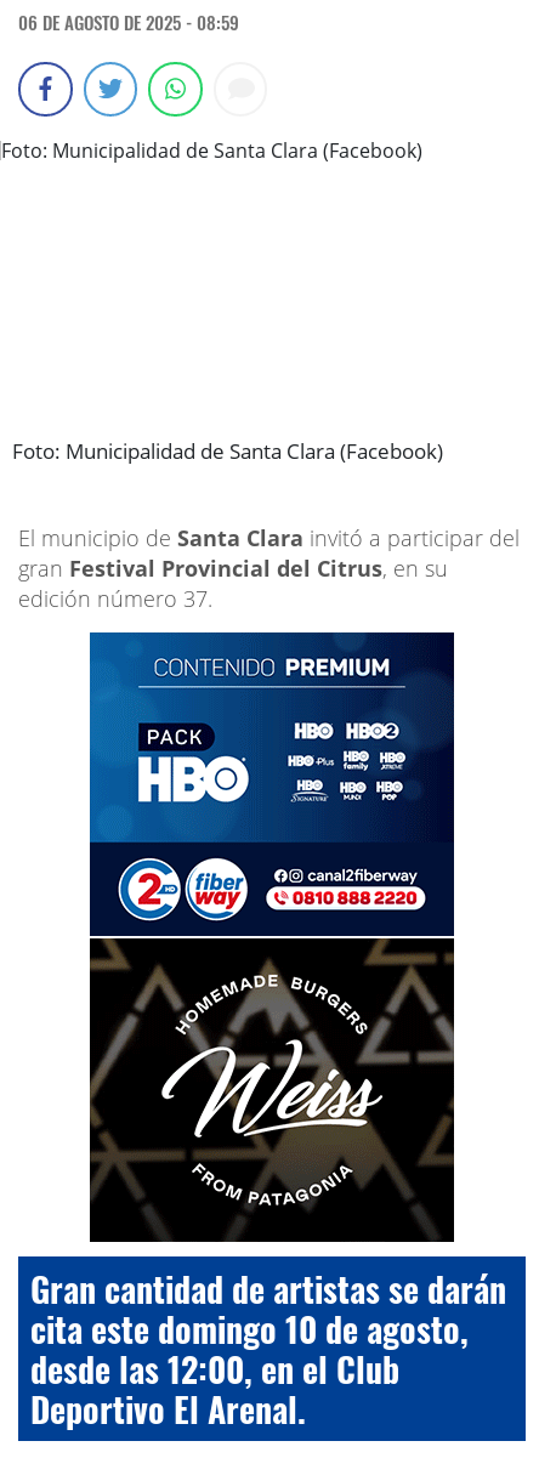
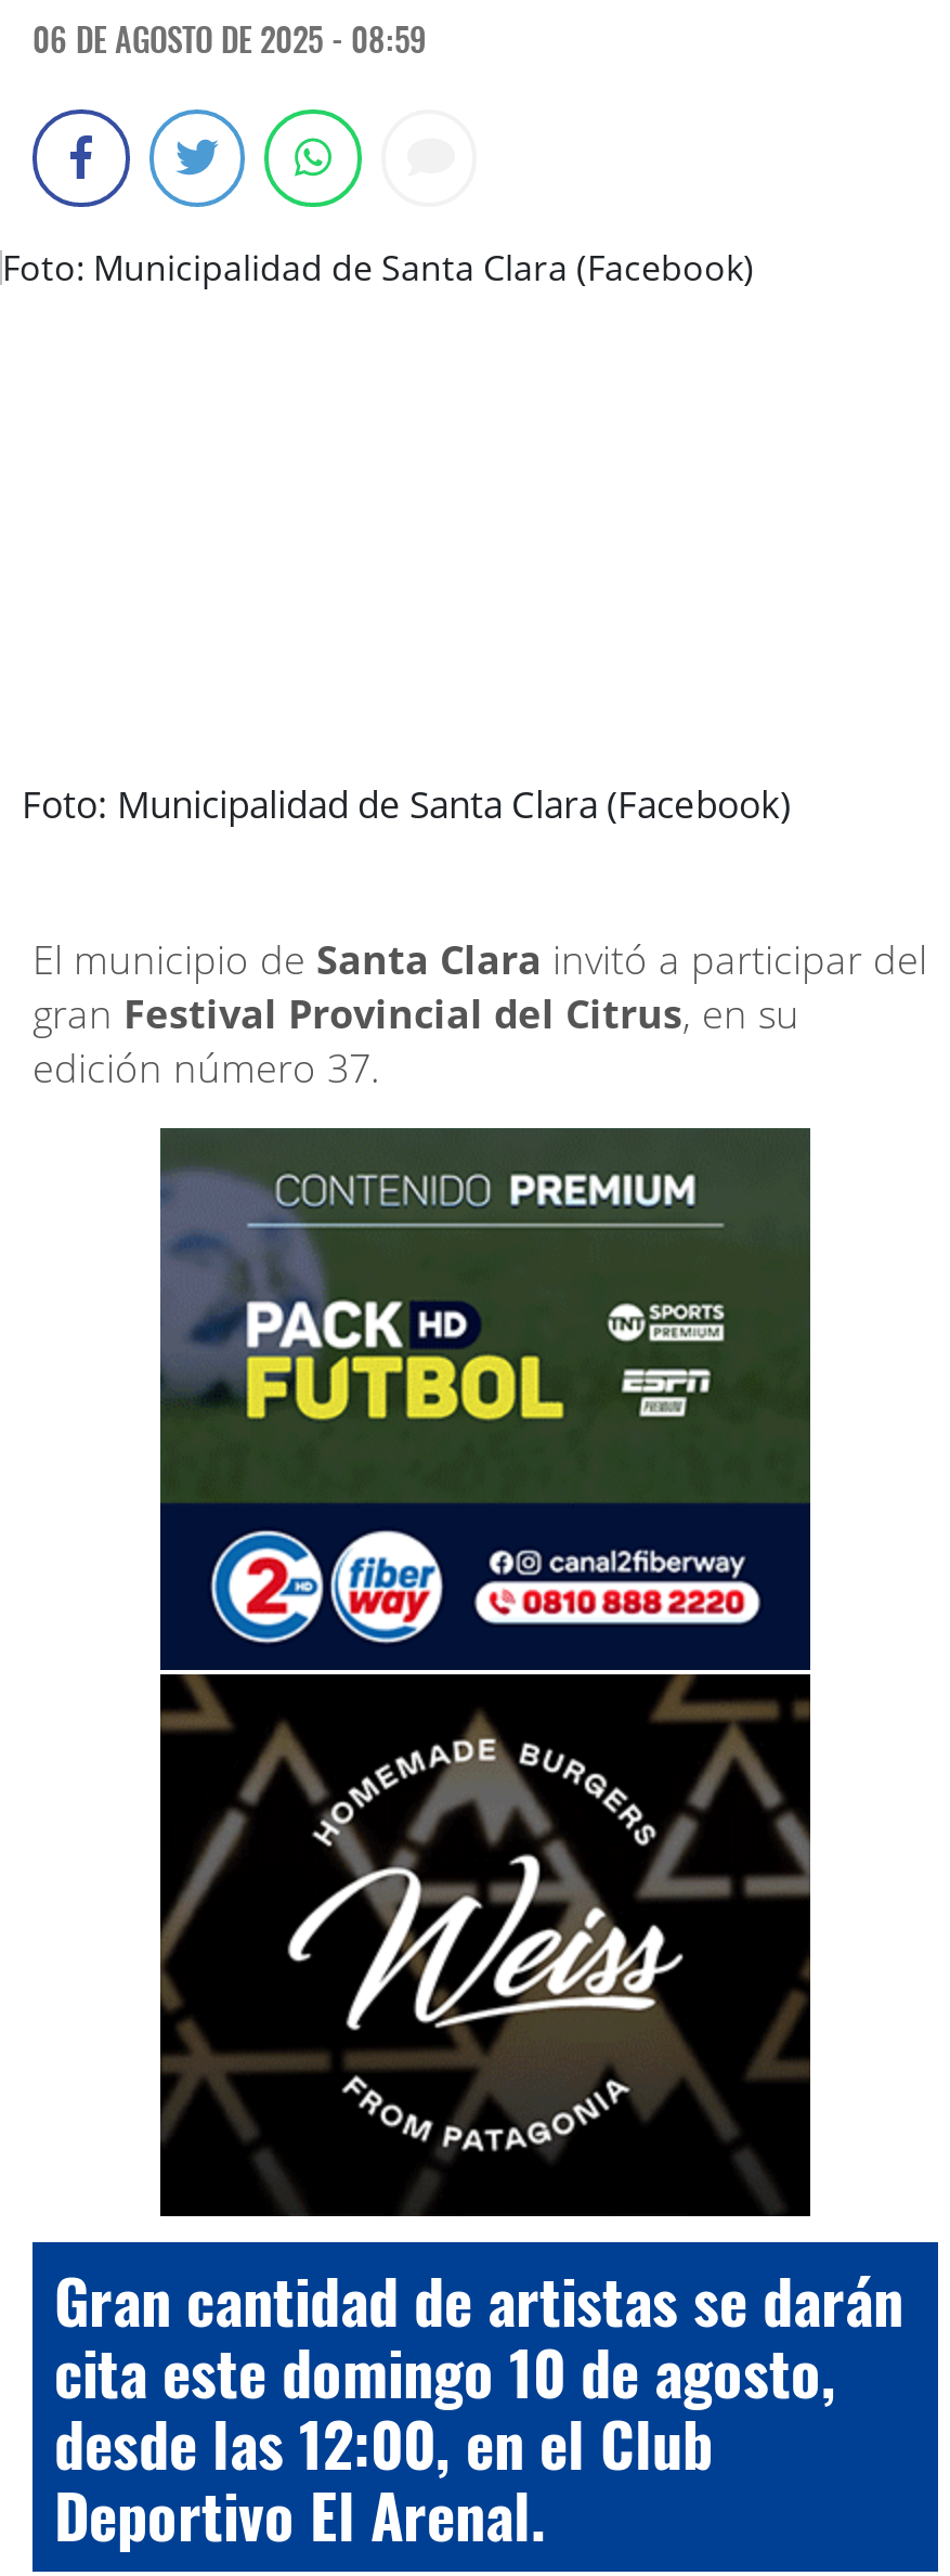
[89,632,454,843] [image] -> [158,1128,810,1503] [image]

